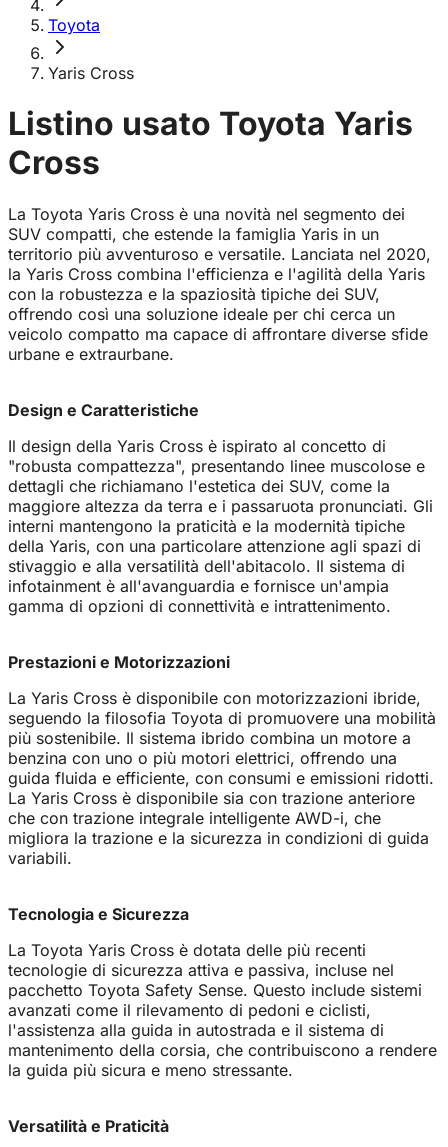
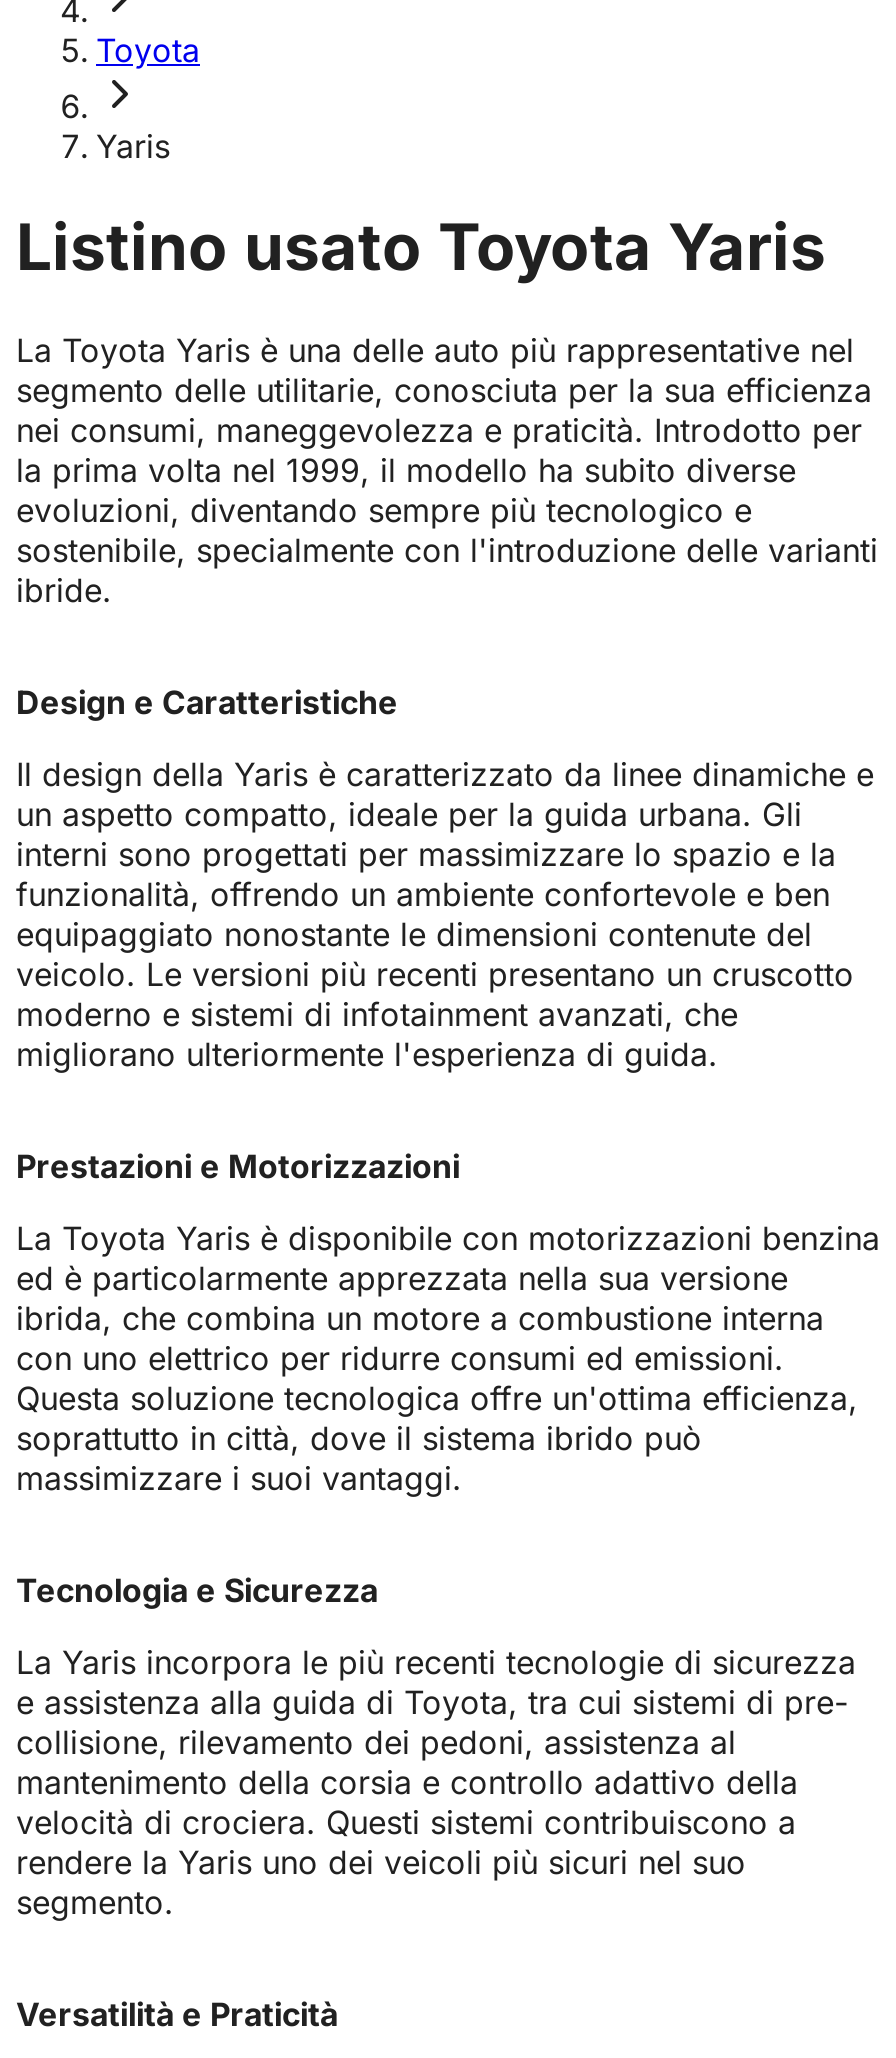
[48,63,134,83] Yaris Cross -> [96,126,170,166] Yaris
[8,143,431,364] Cross | La Toyota Yaris Cross è una novità nel segmento dei | SUV compatti, che estende la famiglia Yaris in un | territorio più avventuroso e versatile. Lanciata nel 2020, | la Yaris Cross combina l'efficienza e l'agilità della Yaris | con la robustezza e la spaziosità tipiche dei SUV, | offrendo così una soluzione ideale per chi cerca un | veicolo compatto ma capace di affrontare diverse sfide | urbane e extraurbane. -> [16,330,878,610] La Toyota Yaris è una delle auto più rappresentative nel | segmento delle utilitarie, conosciuta per la sua efficienza | nei consumi, maneggevolezza e praticità. Introdotto per | la prima volta nel 1999, il modello ha subito diverse | evoluzioni, diventando sempre più tecnologico e | sostenibile, specialmente con l'introduzione delle varianti | ibride.
[8,436,433,616] Il design della Yaris Cross è ispirato al concetto di | "robusta compattezza", presentando linee muscolose e | dettagli che richiamano l'estetica dei SUV, come la | maggiore altezza da terra e i passaruota pronunciati. Gli | interni mantengono la praticità e la modernità tipiche | della Yaris, con una particolare attenzione agli spazi di | stivaggio e alla versatilità dell'abitacolo. Il sistema di | infotainment è all'avanguardia e fornisce un'ampia | gamma di opzioni di connettività e intrattenimento. -> [16,754,874,1074] Il design della Yaris è caratterizzato da linee dinamiche e | un aspetto compatto, ideale per la guida urbana. Gli | interni sono progettati per massimizzare lo spazio e la | funzionalità, offrendo un ambiente confortevole e ben | equipaggiato nonostante le dimensioni contenute del | veicolo. Le versioni più recenti presentano un cruscotto | moderno e sistemi di infotainment avanzati, che | migliorano ulteriormente l'esperienza di guida.
[8,688,436,868] La Yaris Cross è disponibile con motorizzazioni ibride, | seguendo la filosofia Toyota di promuovere una mobilità | più sostenibile. Il sistema ibrido combina un motore a | benzina con uno o più motori elettrici, offrendo una | guida fluida e efficiente, con consumi e emissioni ridotti. | La Yaris Cross è disponibile sia con trazione anteriore | che con trazione integrale intelligente AWD-i, che | migliora la trazione e la sicurezza in condizioni di guida | variabili. -> [16,1218,880,1498] La Toyota Yaris è disponibile con motorizzazioni benzina | ed è particolarmente apprezzata nella sua versione | ibrida, che combina un motore a combustione interna | con uno elettrico per ridurre consumi ed emissioni. | Questa soluzione tecnologica offre un'ottima efficienza, | soprattutto in città, dove il sistema ibrido può | massimizzare i suoi vantaggi.
[8,940,437,1080] La Toyota Yaris Cross è dotata delle più recenti | tecnologie di sicurezza attiva e passiva, incluse nel | pacchetto Toyota Safety Sense. Questo include sistemi | avanzati come il rilevamento di pedoni e ciclisti, | l'assistenza alla guida in autostrada e il sistema di | mantenimento della corsia, che contribuiscono a rendere | la guida più sicura e meno stressante. -> [16,1642,856,1922] La Yaris incorpora le più recenti tecnologie di sicurezza | e assistenza alla guida di Toyota, tra cui sistemi di pre- | collisione, rilevamento dei pedoni, assistenza al | mantenimento della corsia e controllo adattivo della | velocità di crociera. Questi sistemi contribuiscono a | rendere la Yaris uno dei veicoli più sicuri nel suo | segmento.

